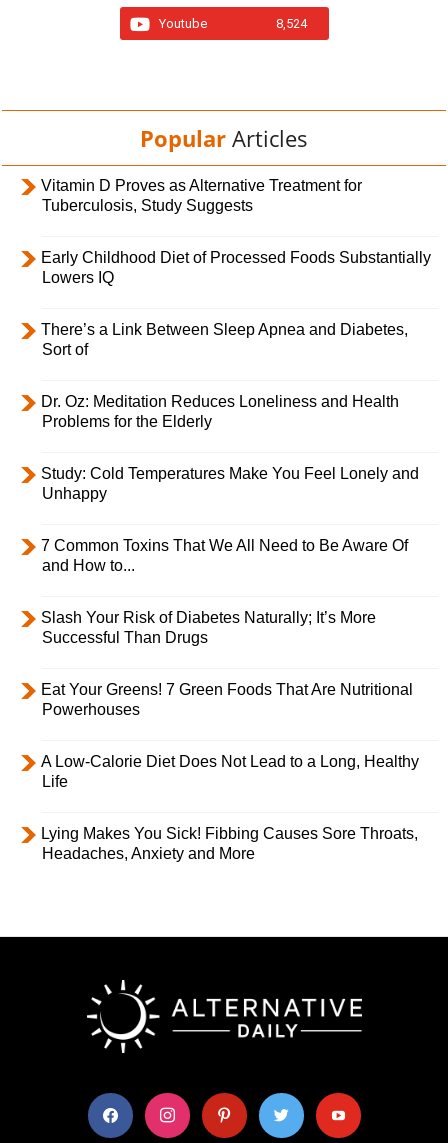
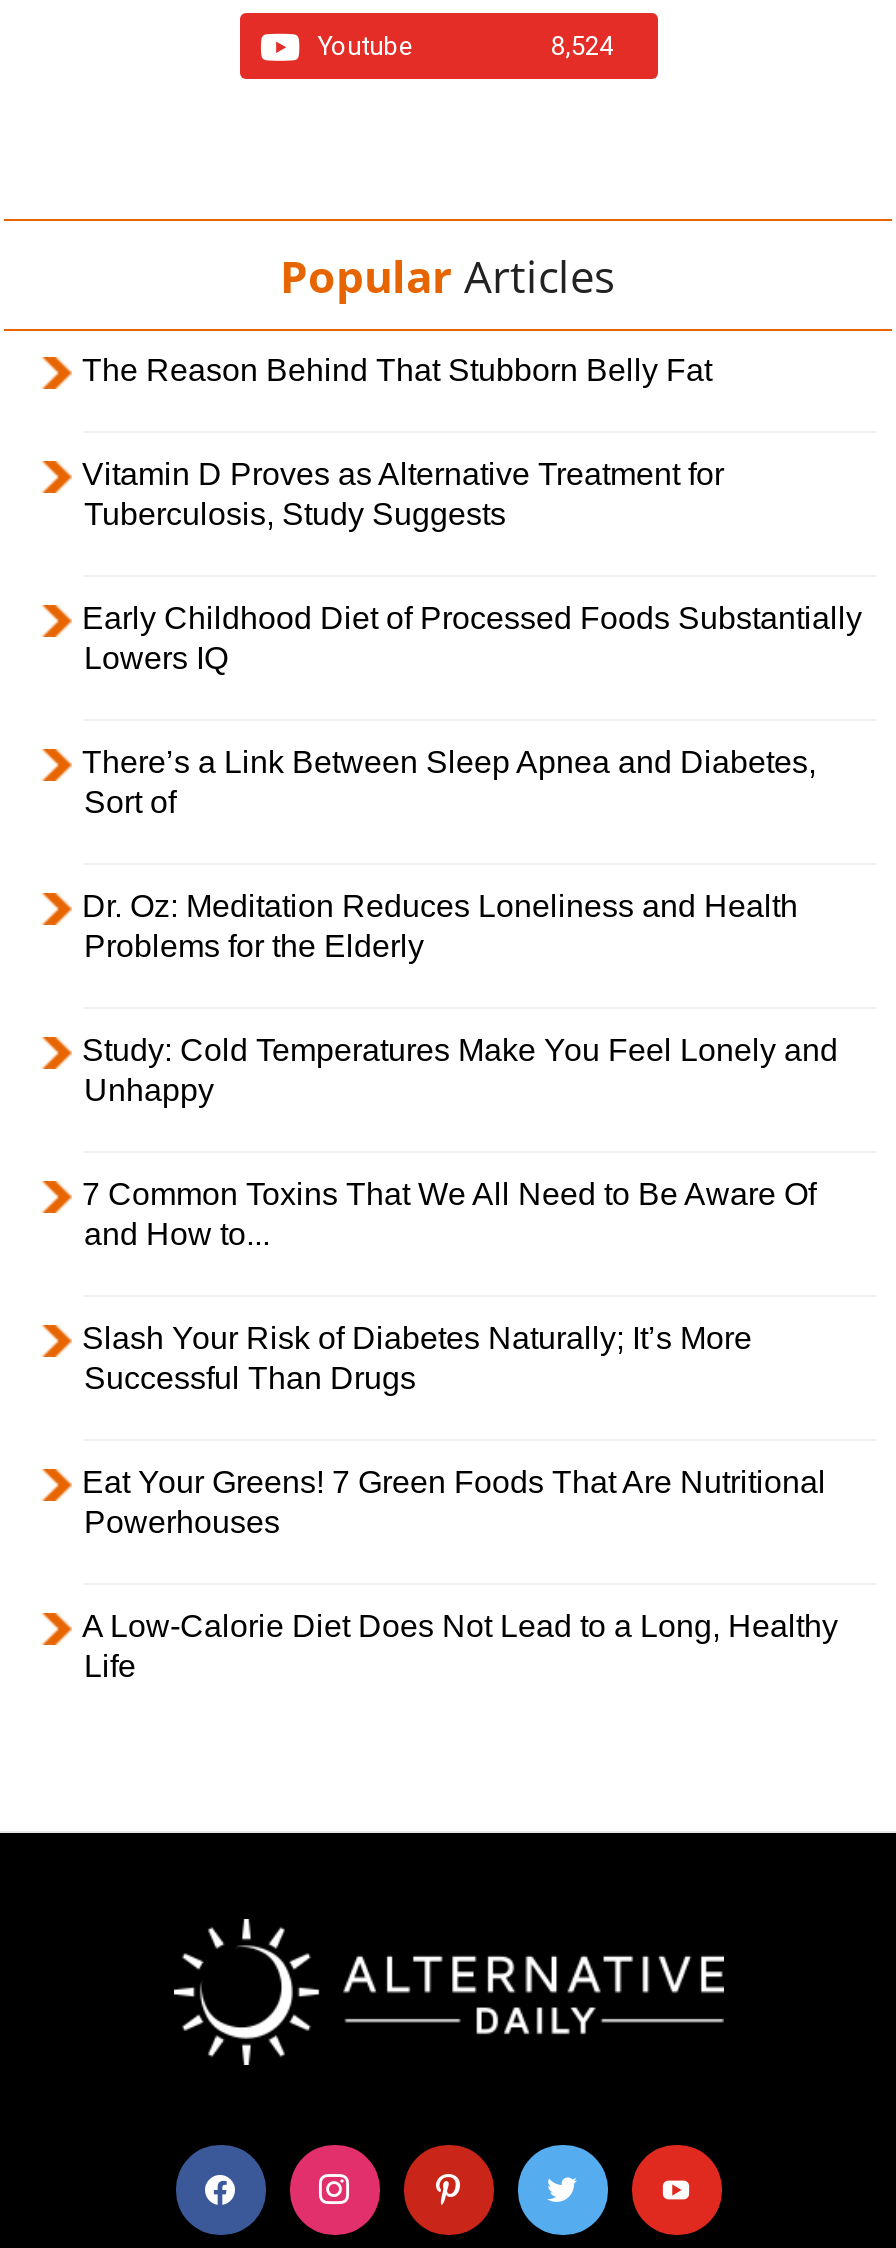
none -> [82,354,712,388] The Reason Behind That Stubborn Belly Fat
moved [41,177,431,790] -> [82,458,862,1684]: Vitamin D Proves as Alternative Treatment for | Tuberculosis, Study Suggests | Early Childhood Diet of Processed Foods Substantially | ... | A Low-Calorie Diet Does Not Lead to a Long, Healthy | Life
[41,825,418,862] Lying Makes You Sick! Fibbing Causes Sore Throats, | Headaches, Anxiety and More -> none

